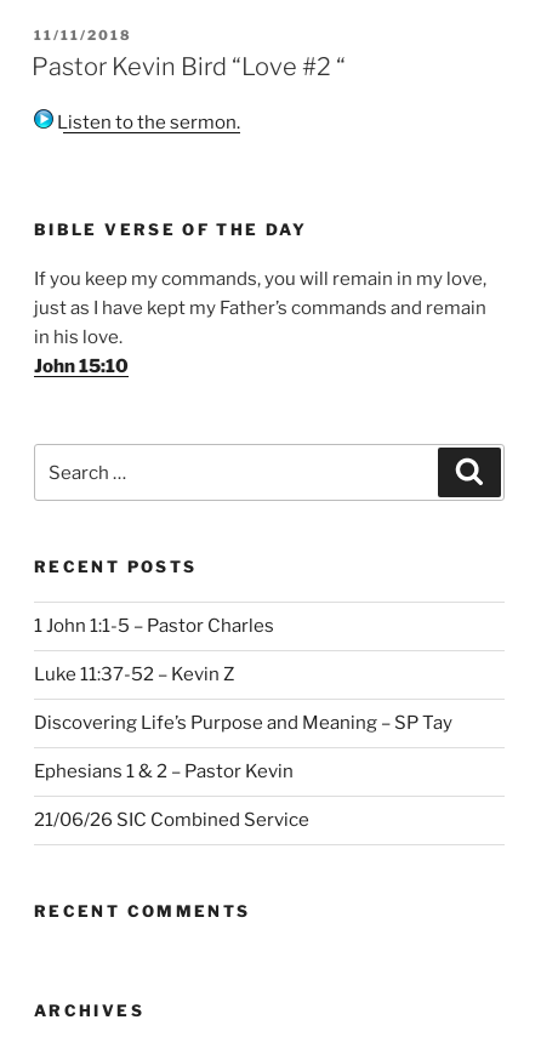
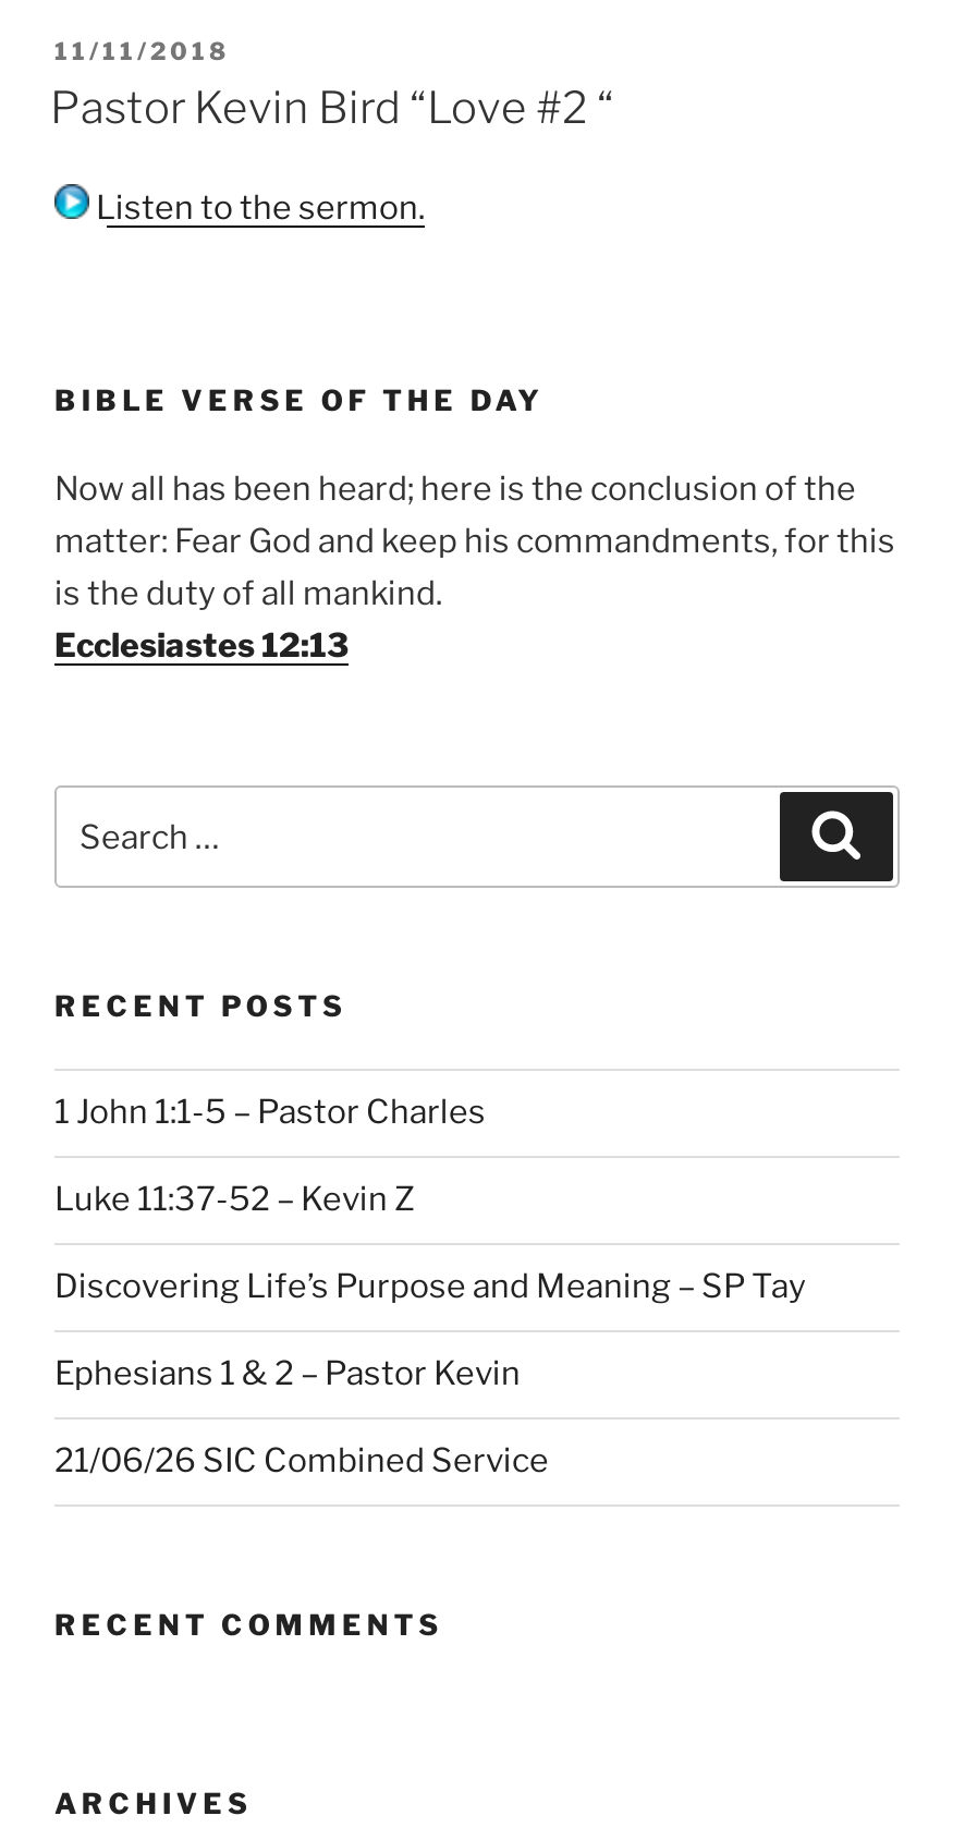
[34,268,486,377] If you keep my commands, you will remain in my love, | just as I have kept my Father’s commands and remain | in his love. | John 15:10 -> [54,469,895,665] Now all has been heard; here is the conclusion of the | matter: Fear God and keep his commandments, for this | is the duty of all mankind. | Ecclesiastes 12:13

